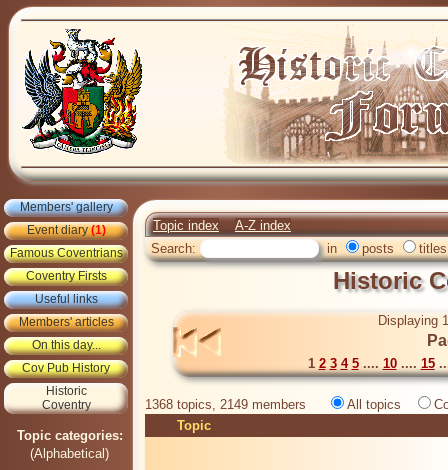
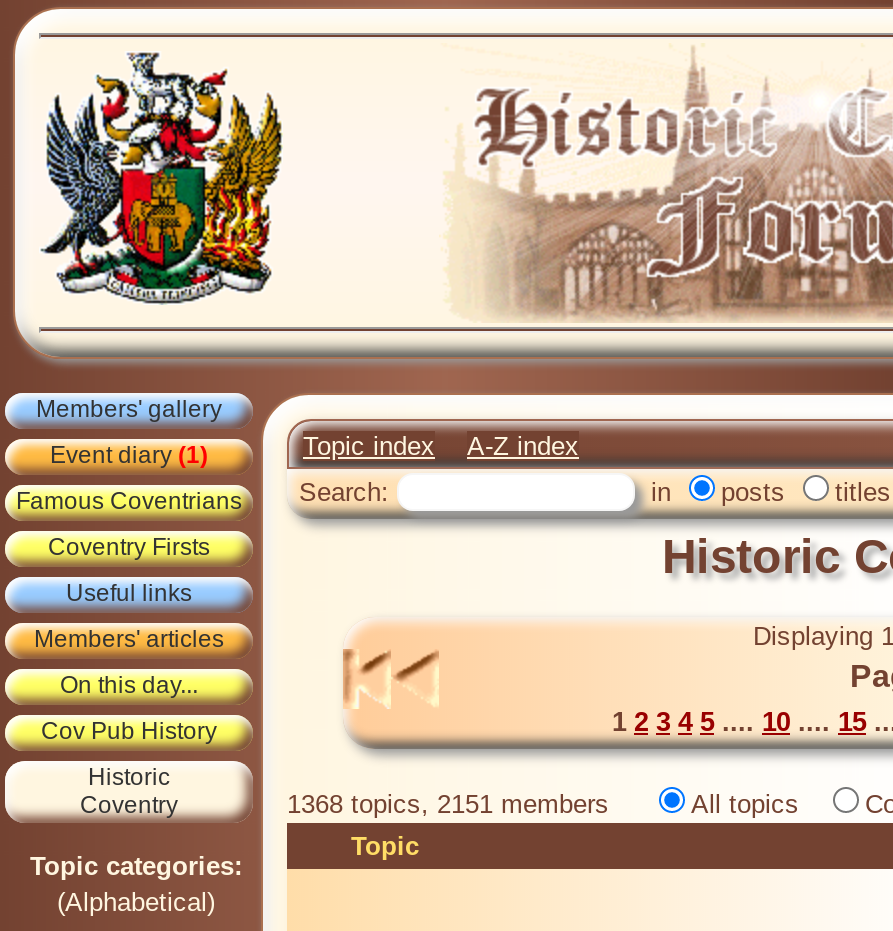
[145,397,326,412] 1368 topics, 2149 members -> [287,789,649,819] 1368 topics, 2151 members

